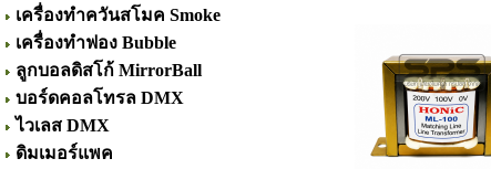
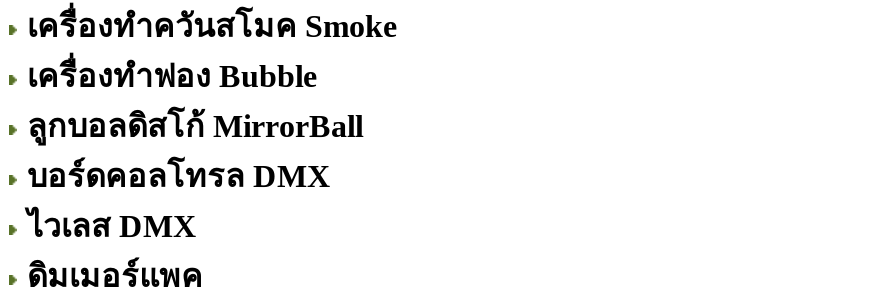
[370,53,488,158] [image] -> none

